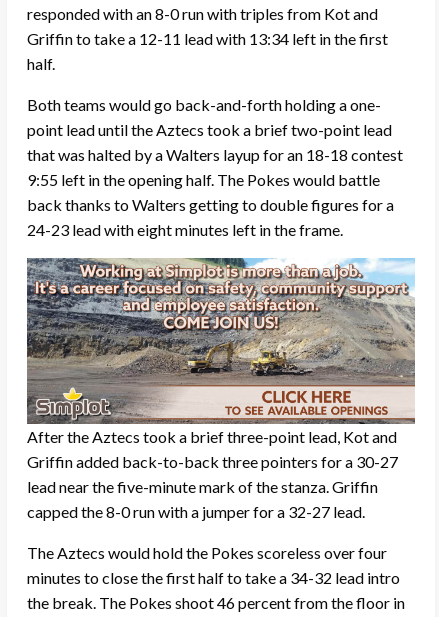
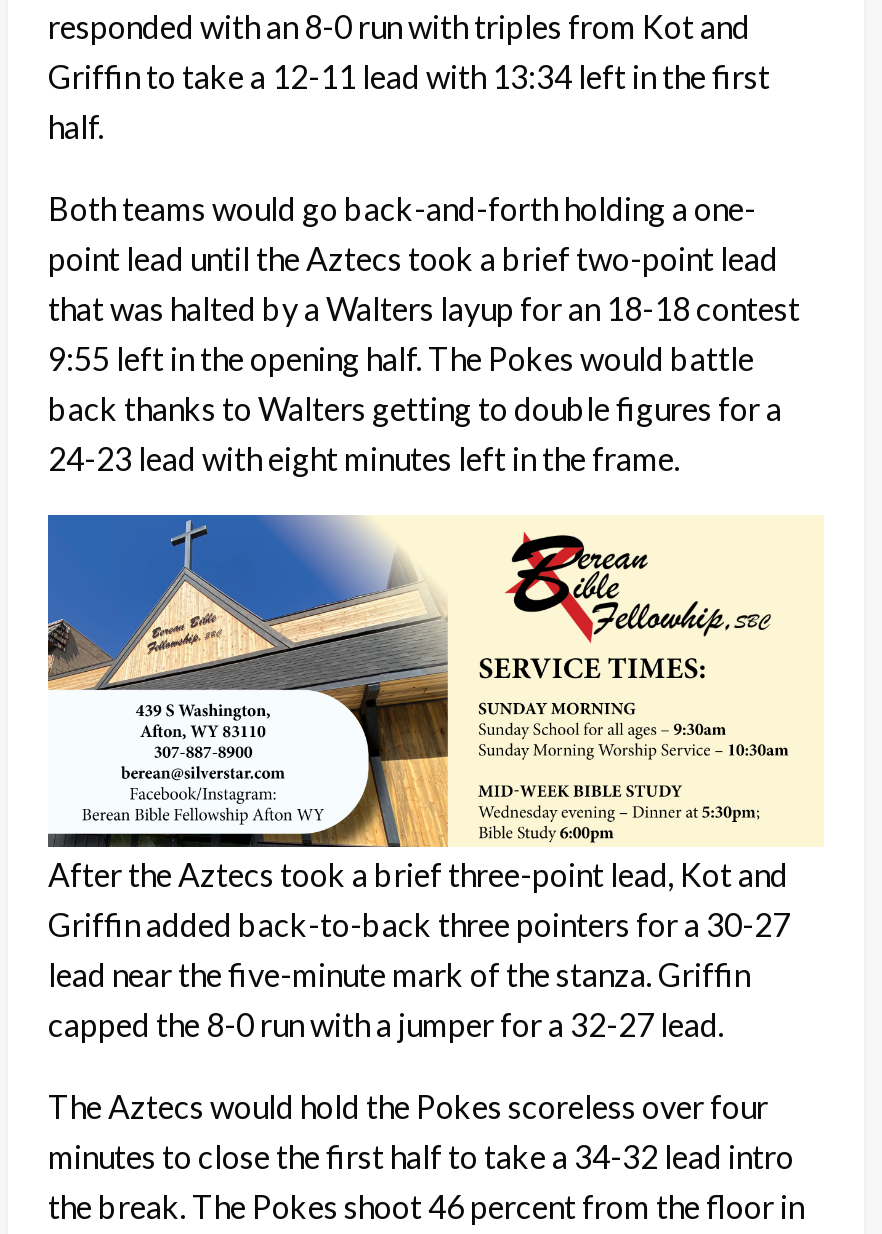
[26,257,416,425] [image] -> [46,512,824,848] [image]

